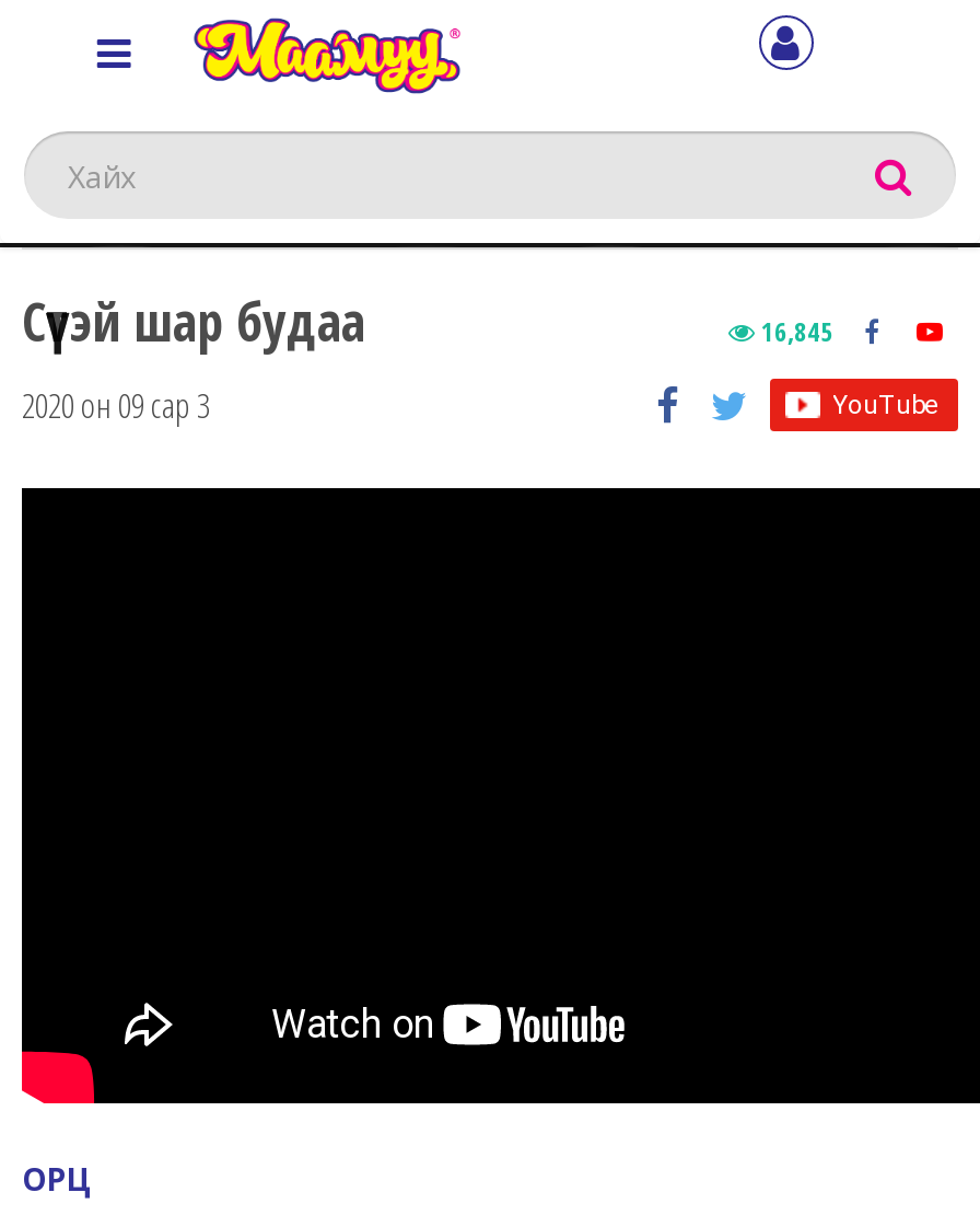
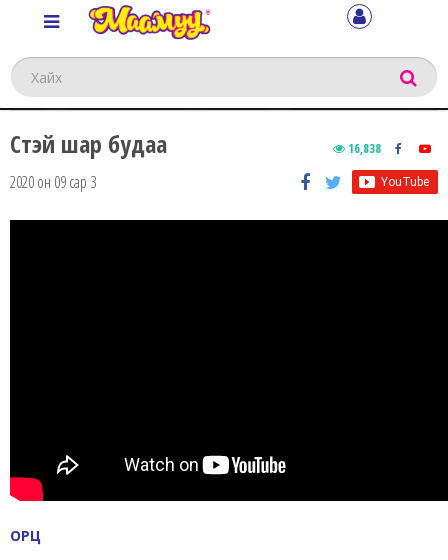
[761,313,833,350] 16,845 -> [348,140,381,157] 16,838

